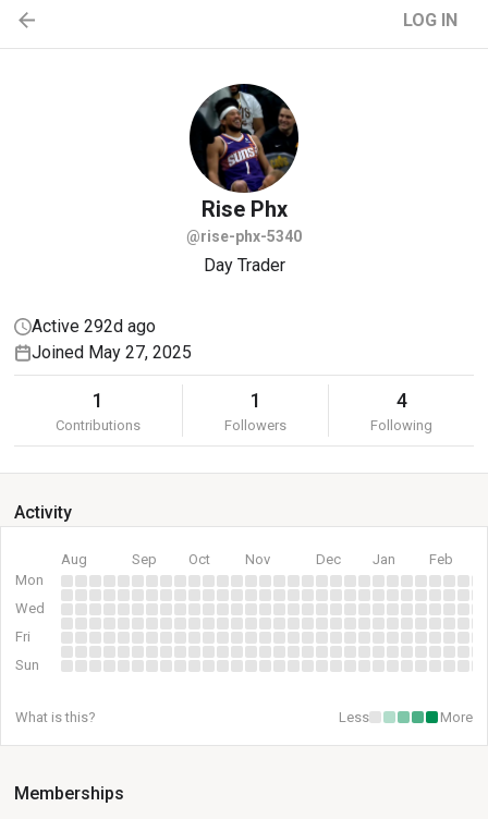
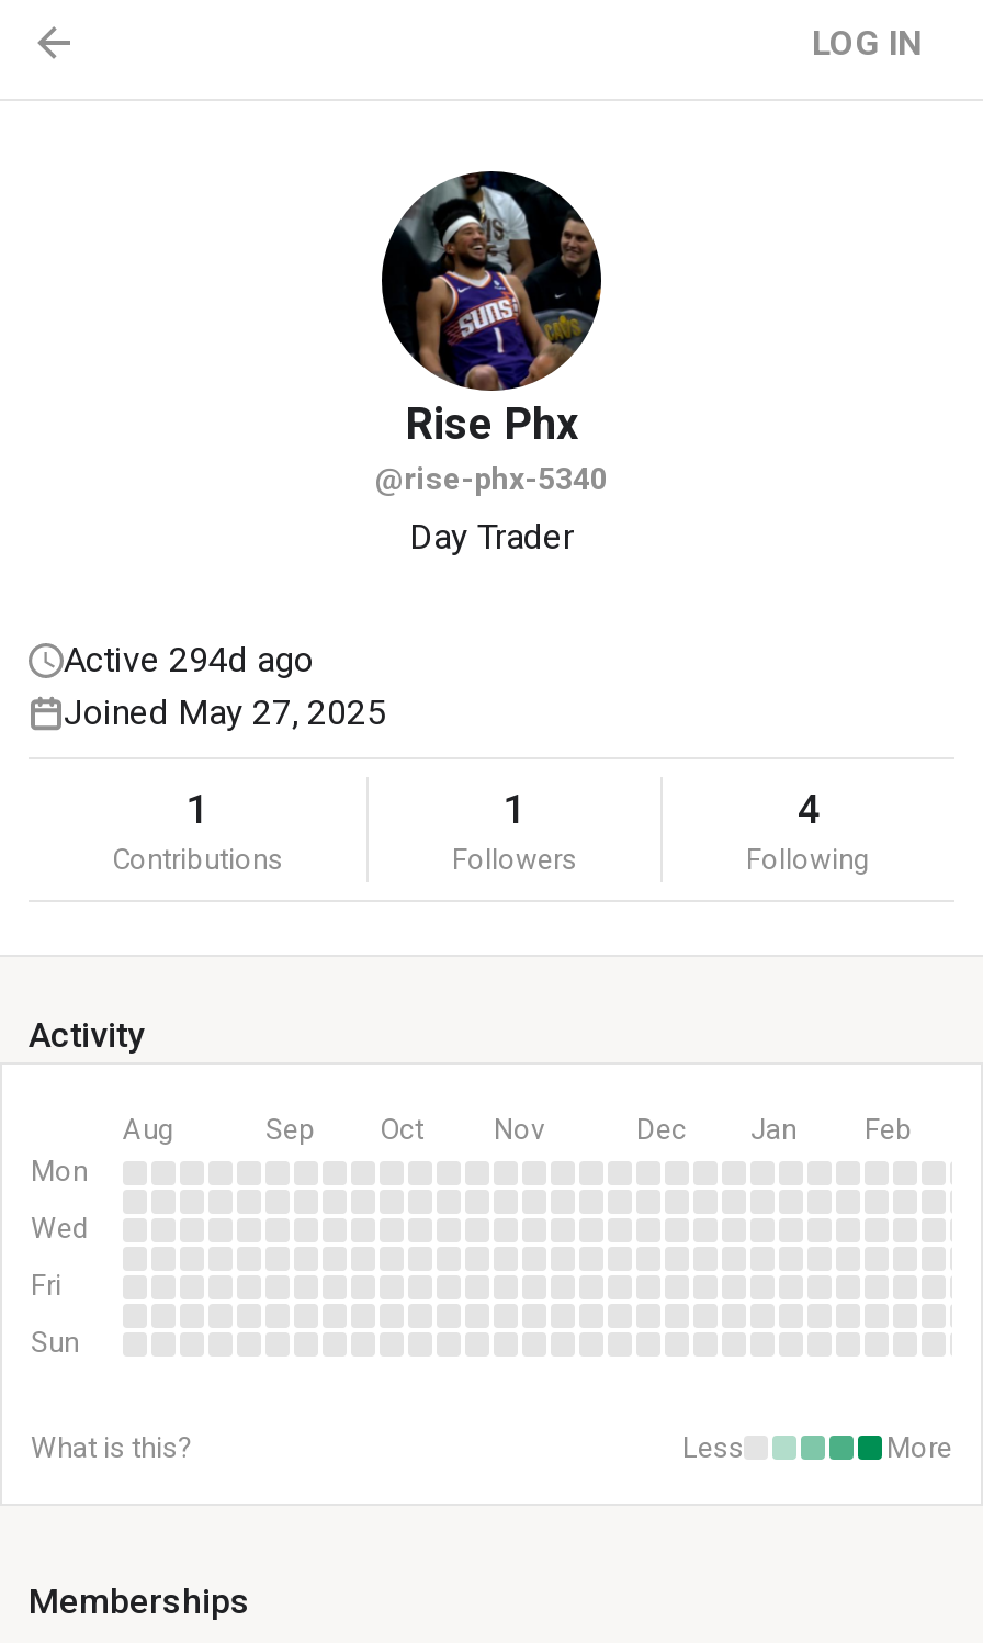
[32,316,156,337] Active 292d ago -> [64,639,314,680] Active 294d ago

